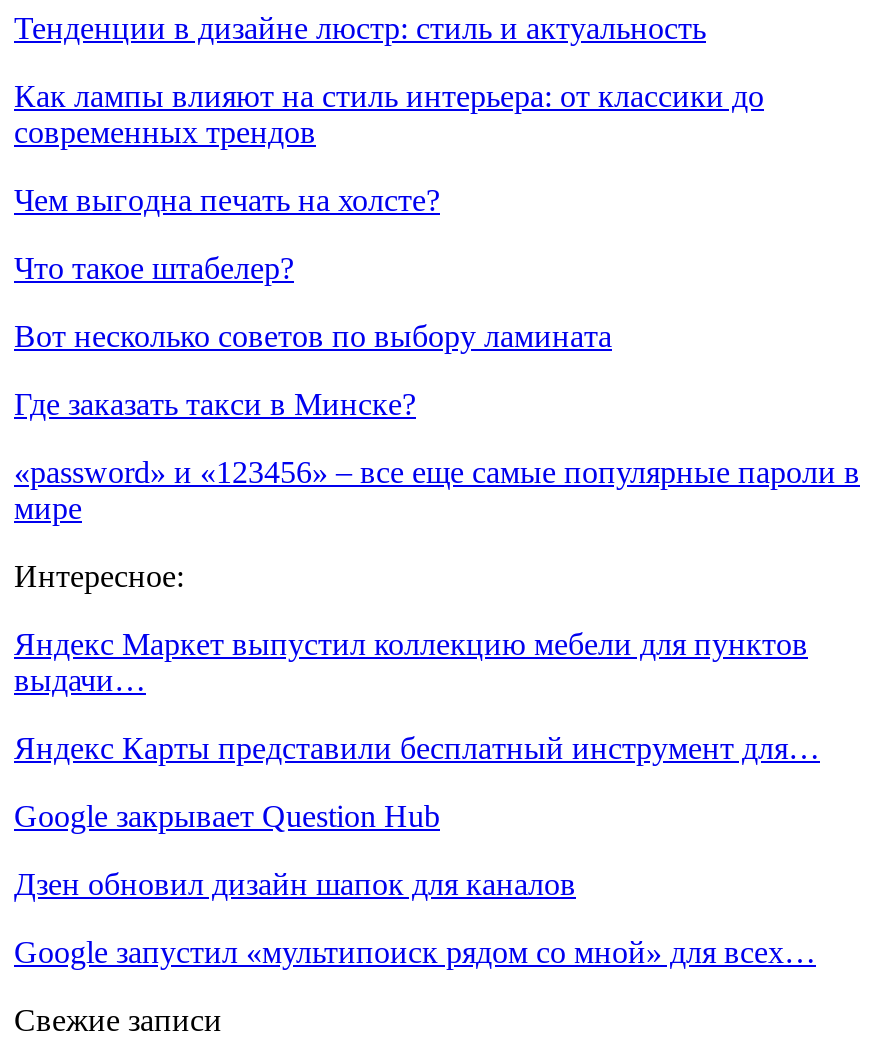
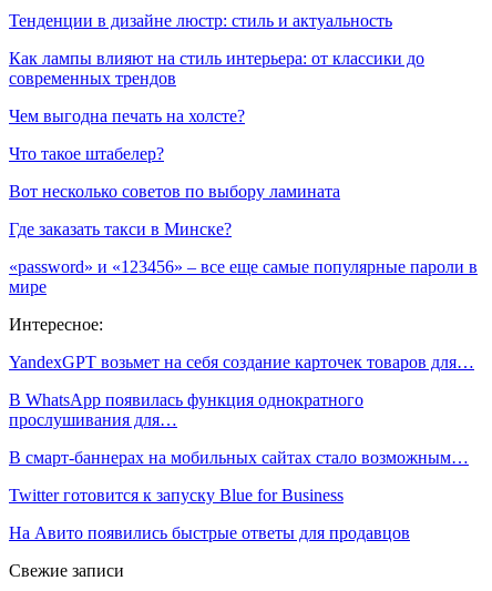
[14,627,808,697] Яндекс Маркет выпустил коллекцию мебели для пунктов | выдачи… -> [9,352,474,371] YandexGPT возьмет на себя создание карточек товаров для…
[14,731,820,765] Яндекс Карты представили бесплатный инструмент для… -> [9,390,363,429] В WhatsApp появилась функция однократного | прослушивания для…
[14,799,440,833] Google закрывает Question Hub -> [9,448,469,467] В смарт-баннерах на мобильных сайтах стало возможным…
[14,867,576,901] Дзен обновил дизайн шапок для каналов -> [9,485,344,504] Twitter готовится к запуску Blue for Business
[14,935,816,969] Google запустил «мультипоиск рядом со мной» для всех… -> [9,523,410,542] На Авито появились быстрые ответы для продавцов

